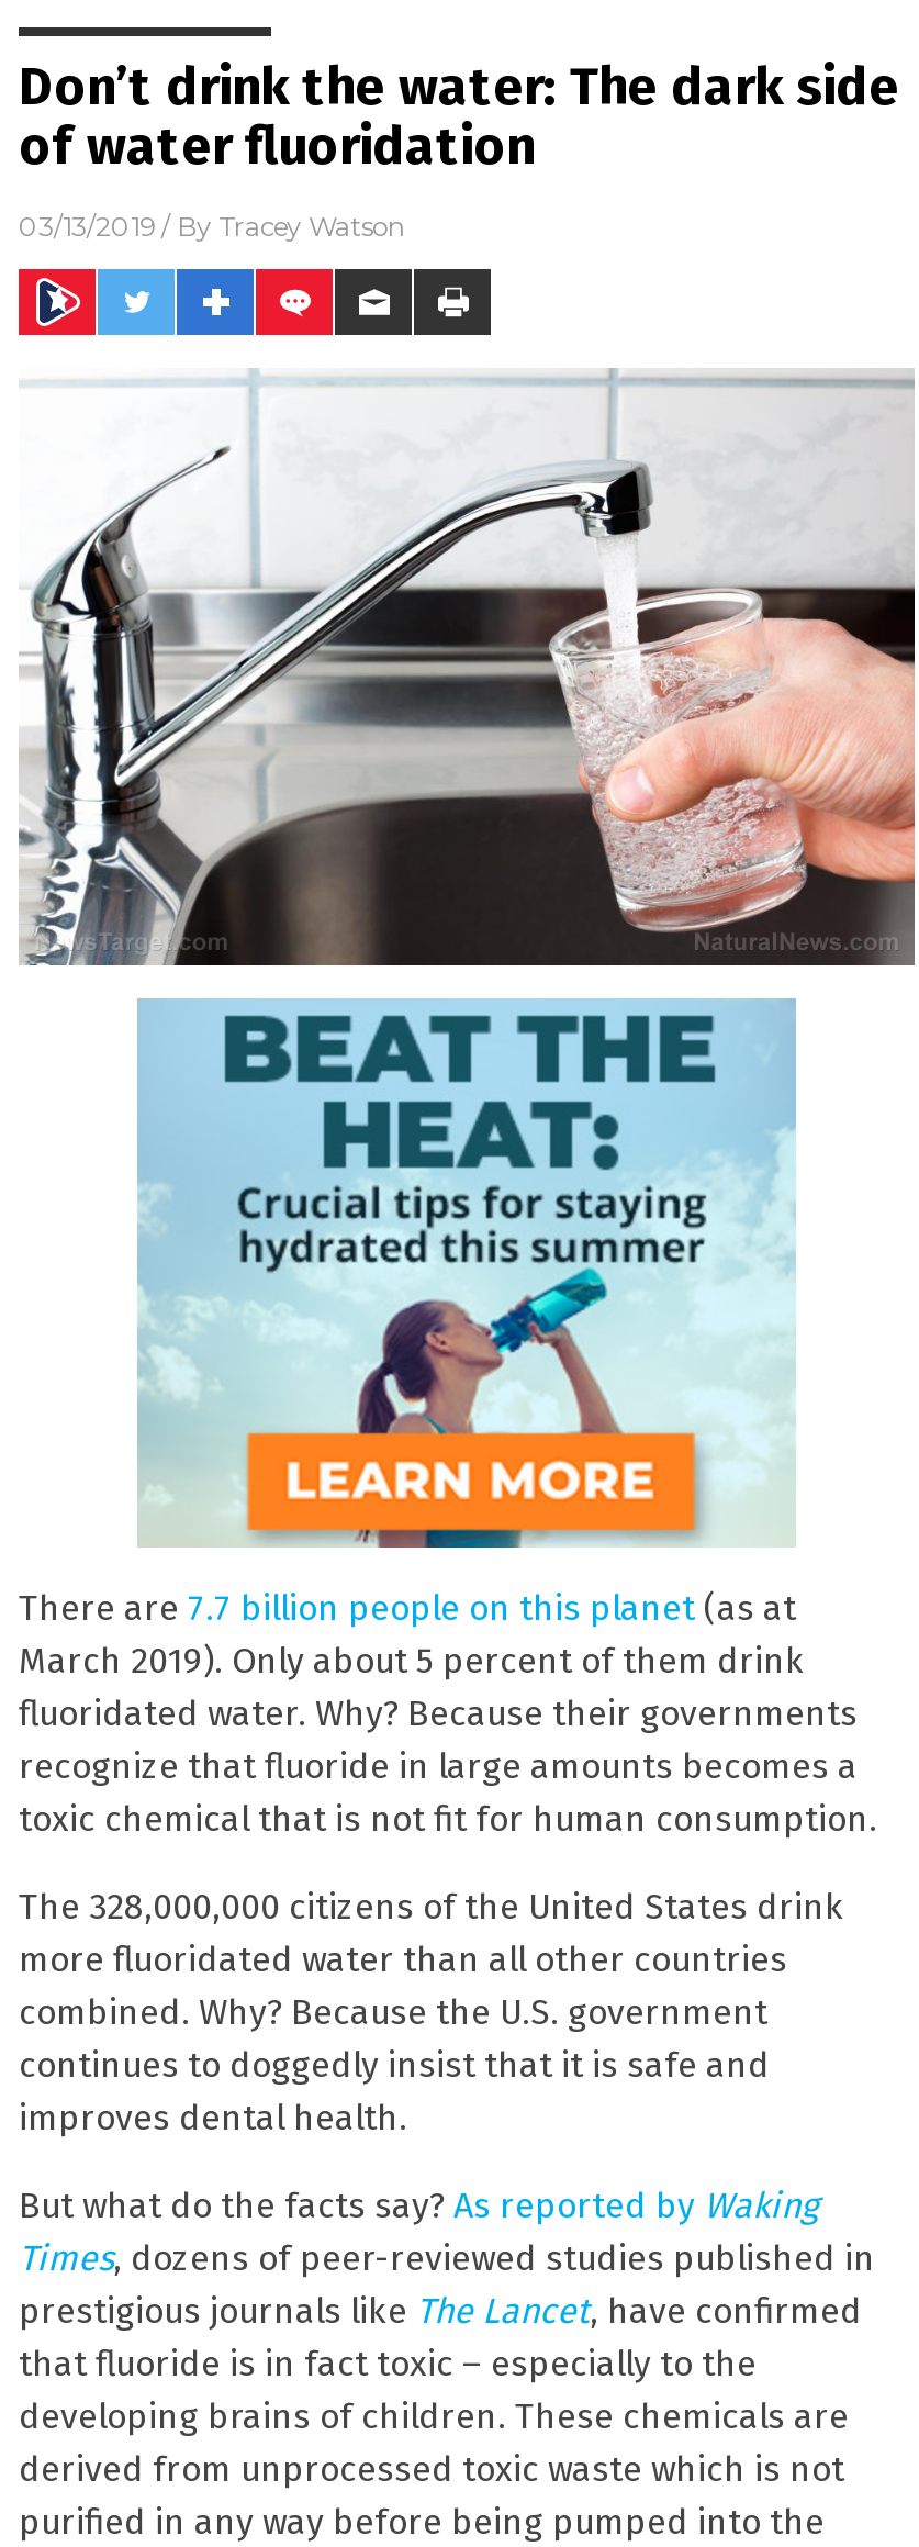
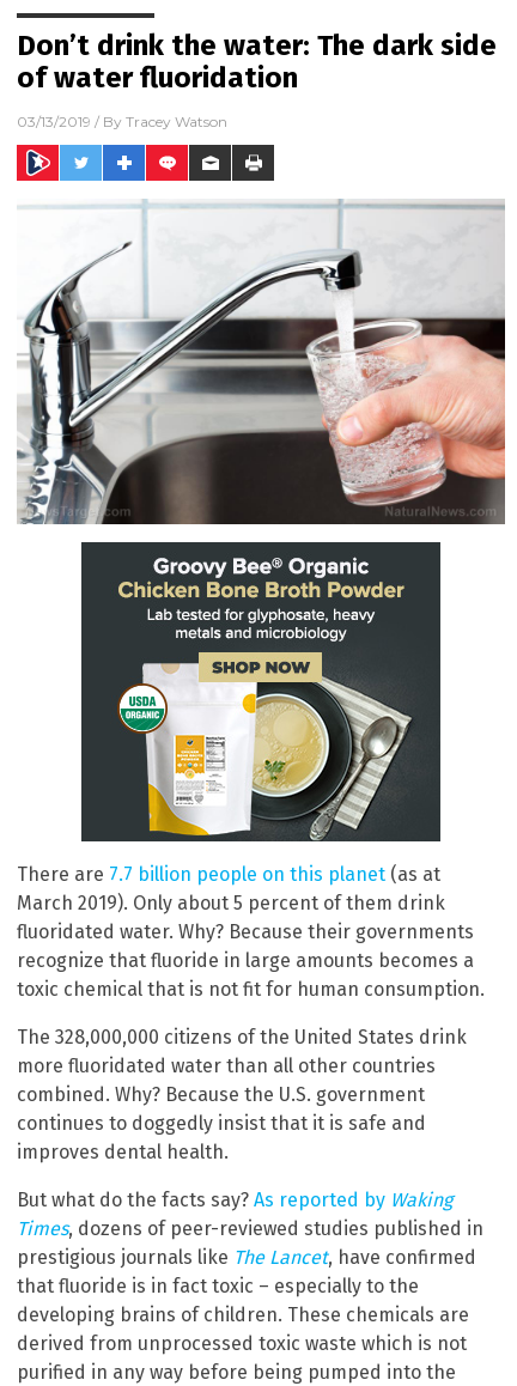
[137,998,796,1550] [image] -> [80,541,442,843] [image]

